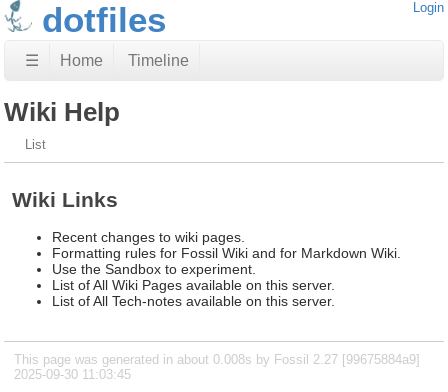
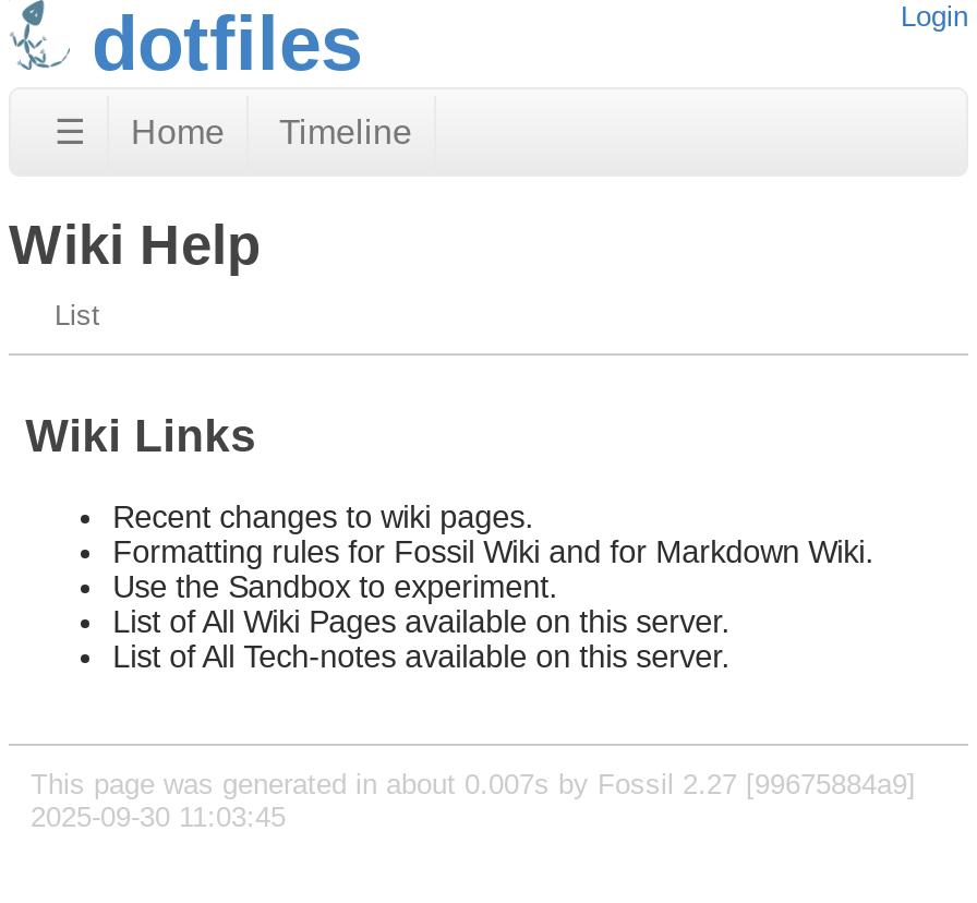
[14,352,420,367] This page was generated in about 0.008s by Fossil 2.27 [99675884a9] -> [31,769,916,801] This page was generated in about 0.007s by Fossil 2.27 [99675884a9]

